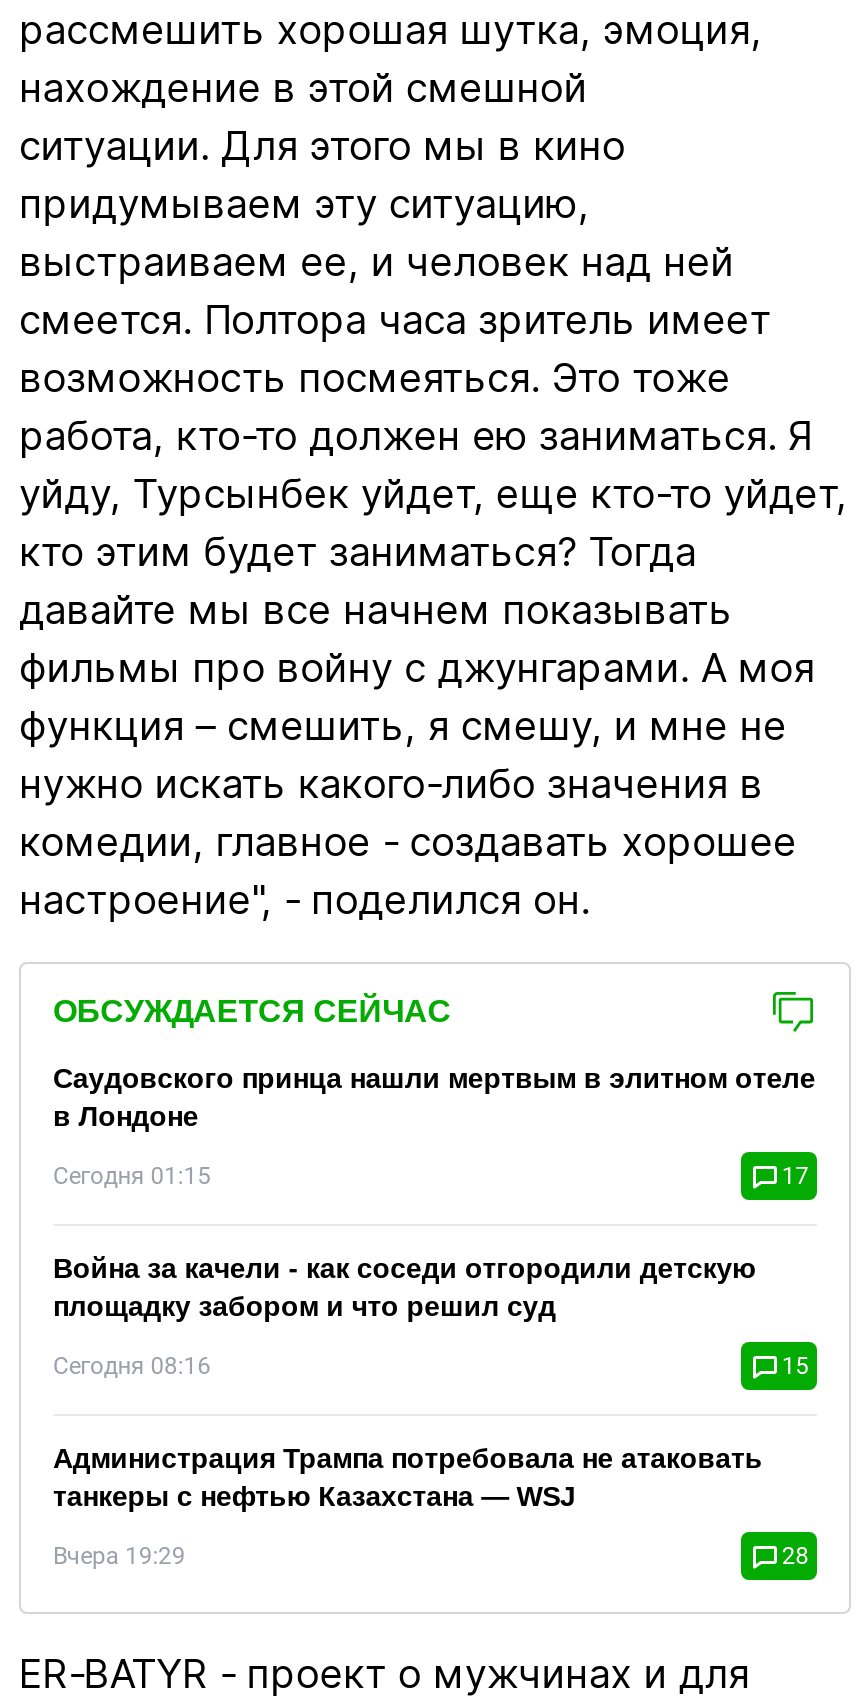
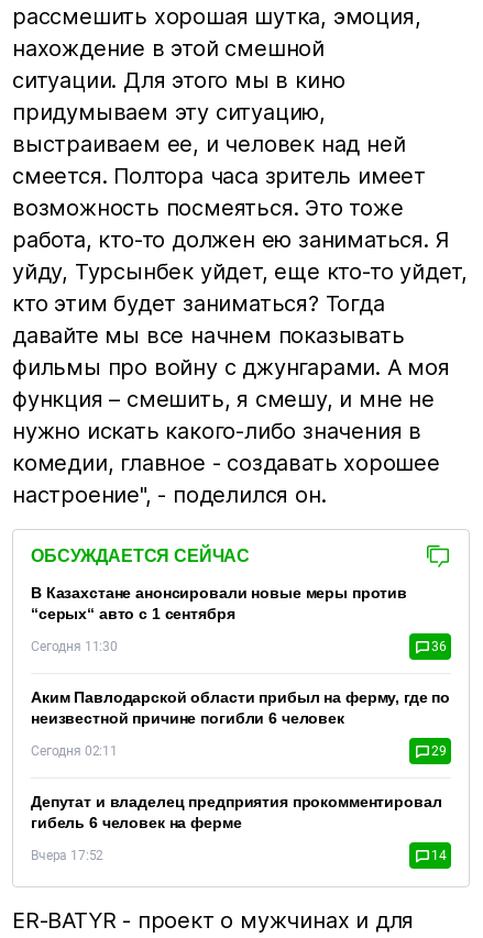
[53,1063,816,1133] Саудовского принца нашли мертвым в элитном отеле | в Лондоне -> [31,584,407,623] В Казахстане анонсировали новые меры против | “серых“ авто с 1 сентября
[53,1163,809,1191] Сегодня 01:15 | 17 -> [31,639,447,655] Сегодня 11:30 | 36
[53,1253,756,1323] Война за качели - как соседи отгородили детскую | площадку забором и что решил суд -> [31,689,450,727] Аким Павлодарской области прибыл на ферму, где по | неизвестной причине погибли 6 человек
[53,1353,809,1381] Сегодня 08:16 | 15 -> [31,744,447,759] Сегодня 02:11 | 29
[53,1443,762,1513] Администрация Трампа потребовала не атаковать | танкеры с нефтью Казахстана — WSJ -> [31,793,442,832] Депутат и владелец предприятия прокомментировал | гибель 6 человек на ферме
[53,1543,809,1571] Вчера 19:29 | 28 -> [31,848,447,864] Вчера 17:52 | 14

